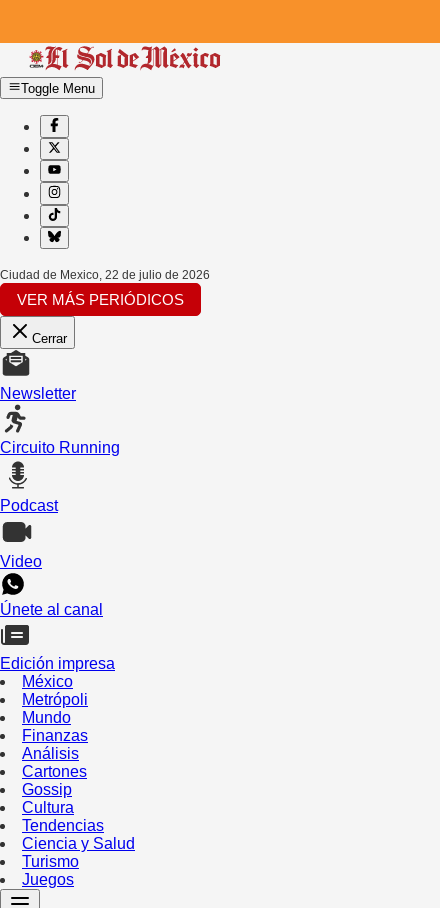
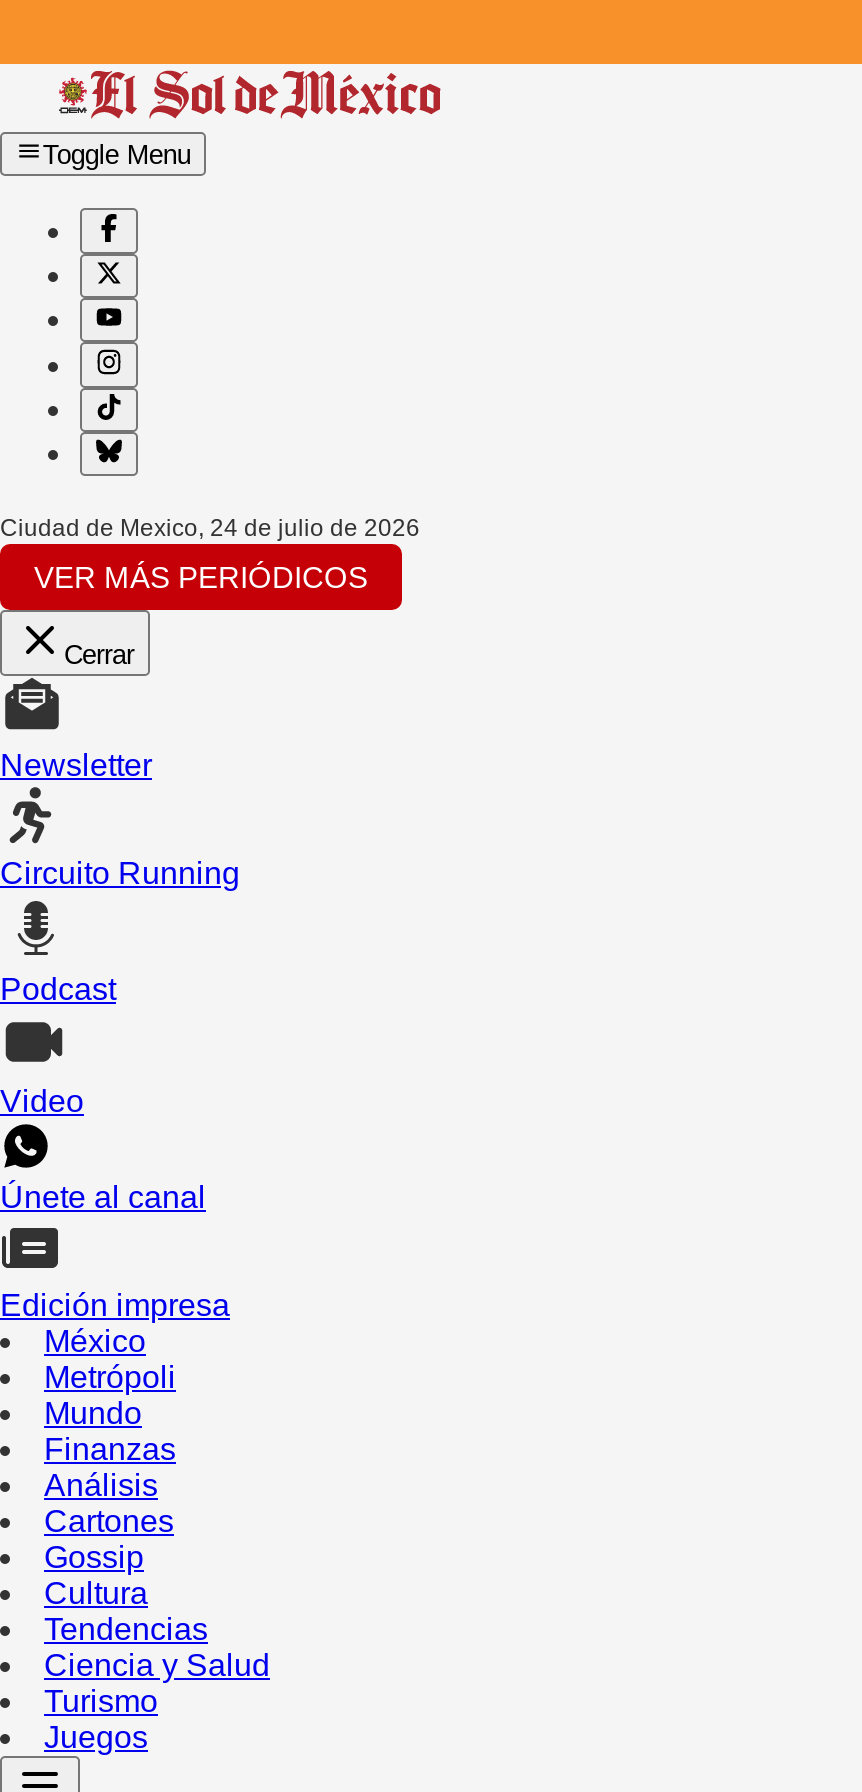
[0,268,210,282] Ciudad de Mexico, 22 de julio de 2026 -> [0,515,420,543] Ciudad de Mexico, 24 de julio de 2026

